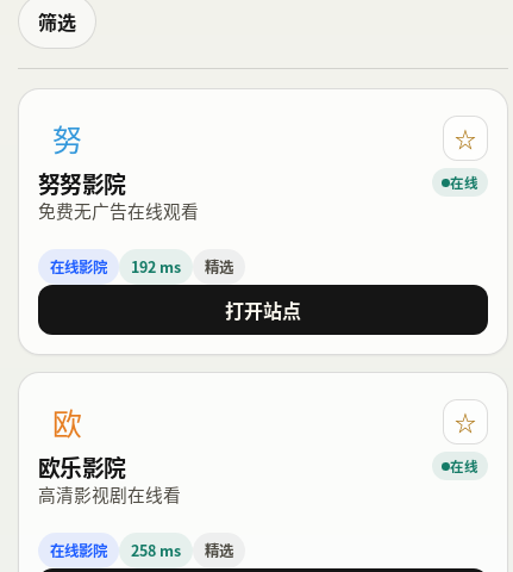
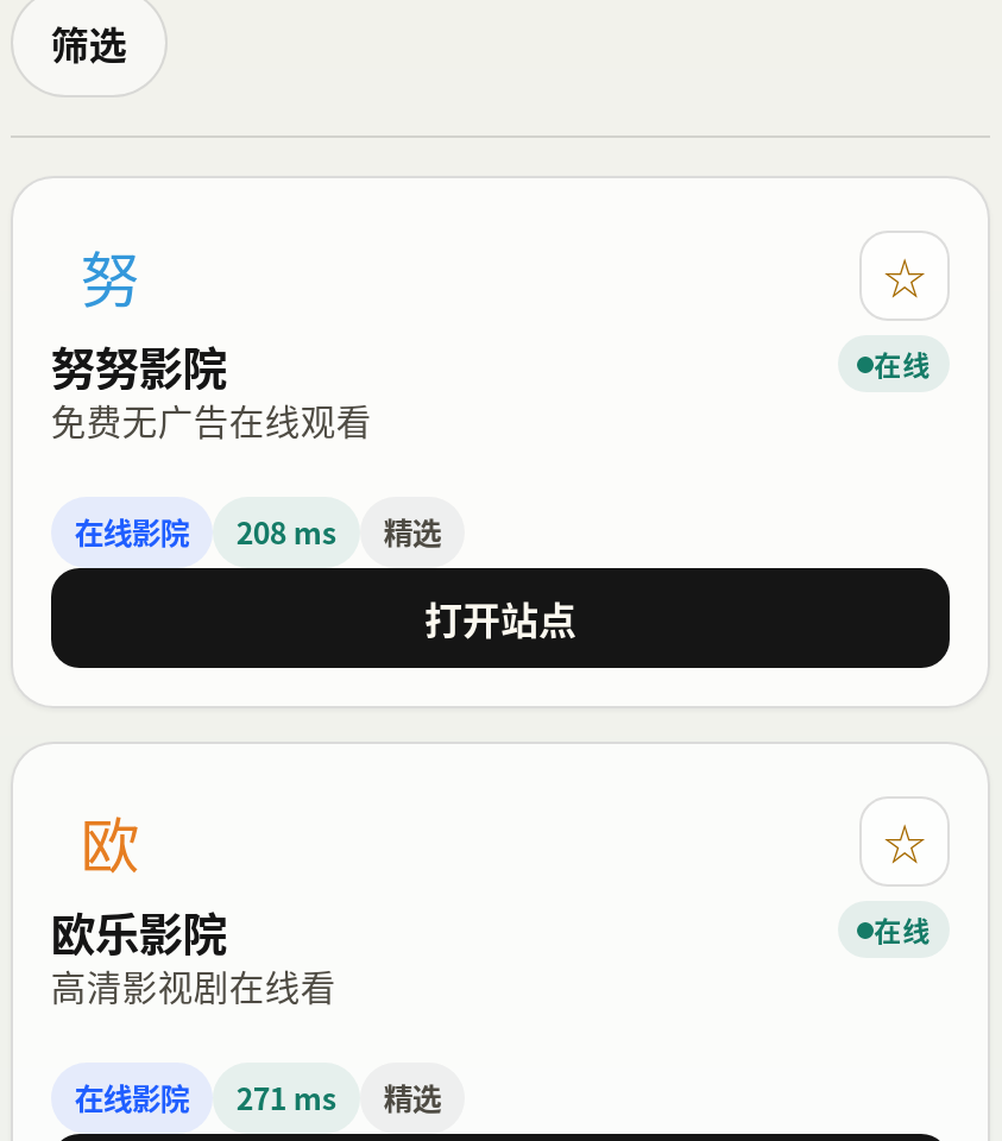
[50,256,233,278] 在线影院 192 ms 精选 -> [75,511,441,554] 在线影院 208 ms 精选
[50,540,233,561] 在线影院 258 ms 精选 -> [75,1077,441,1120] 在线影院 271 ms 精选

